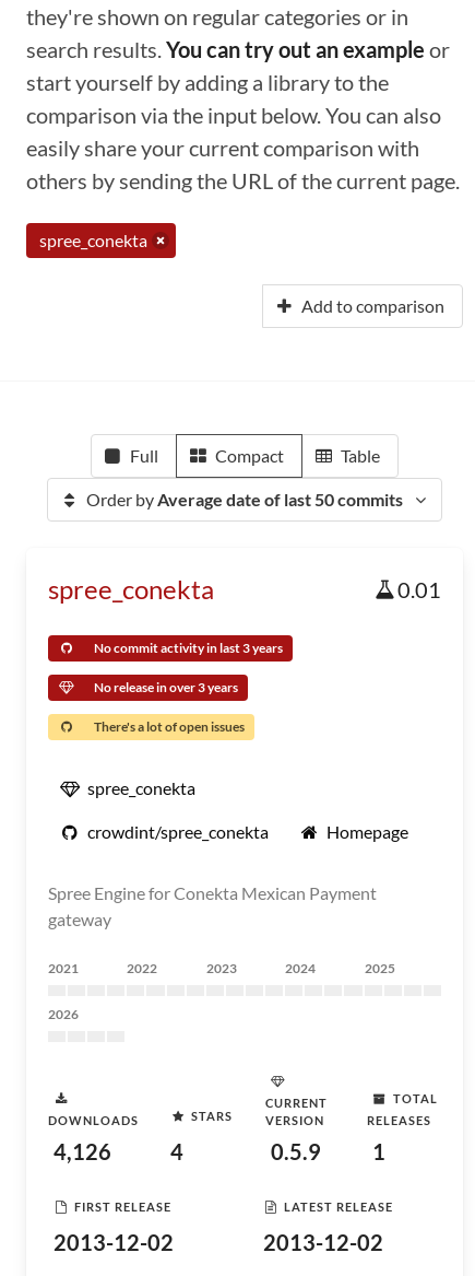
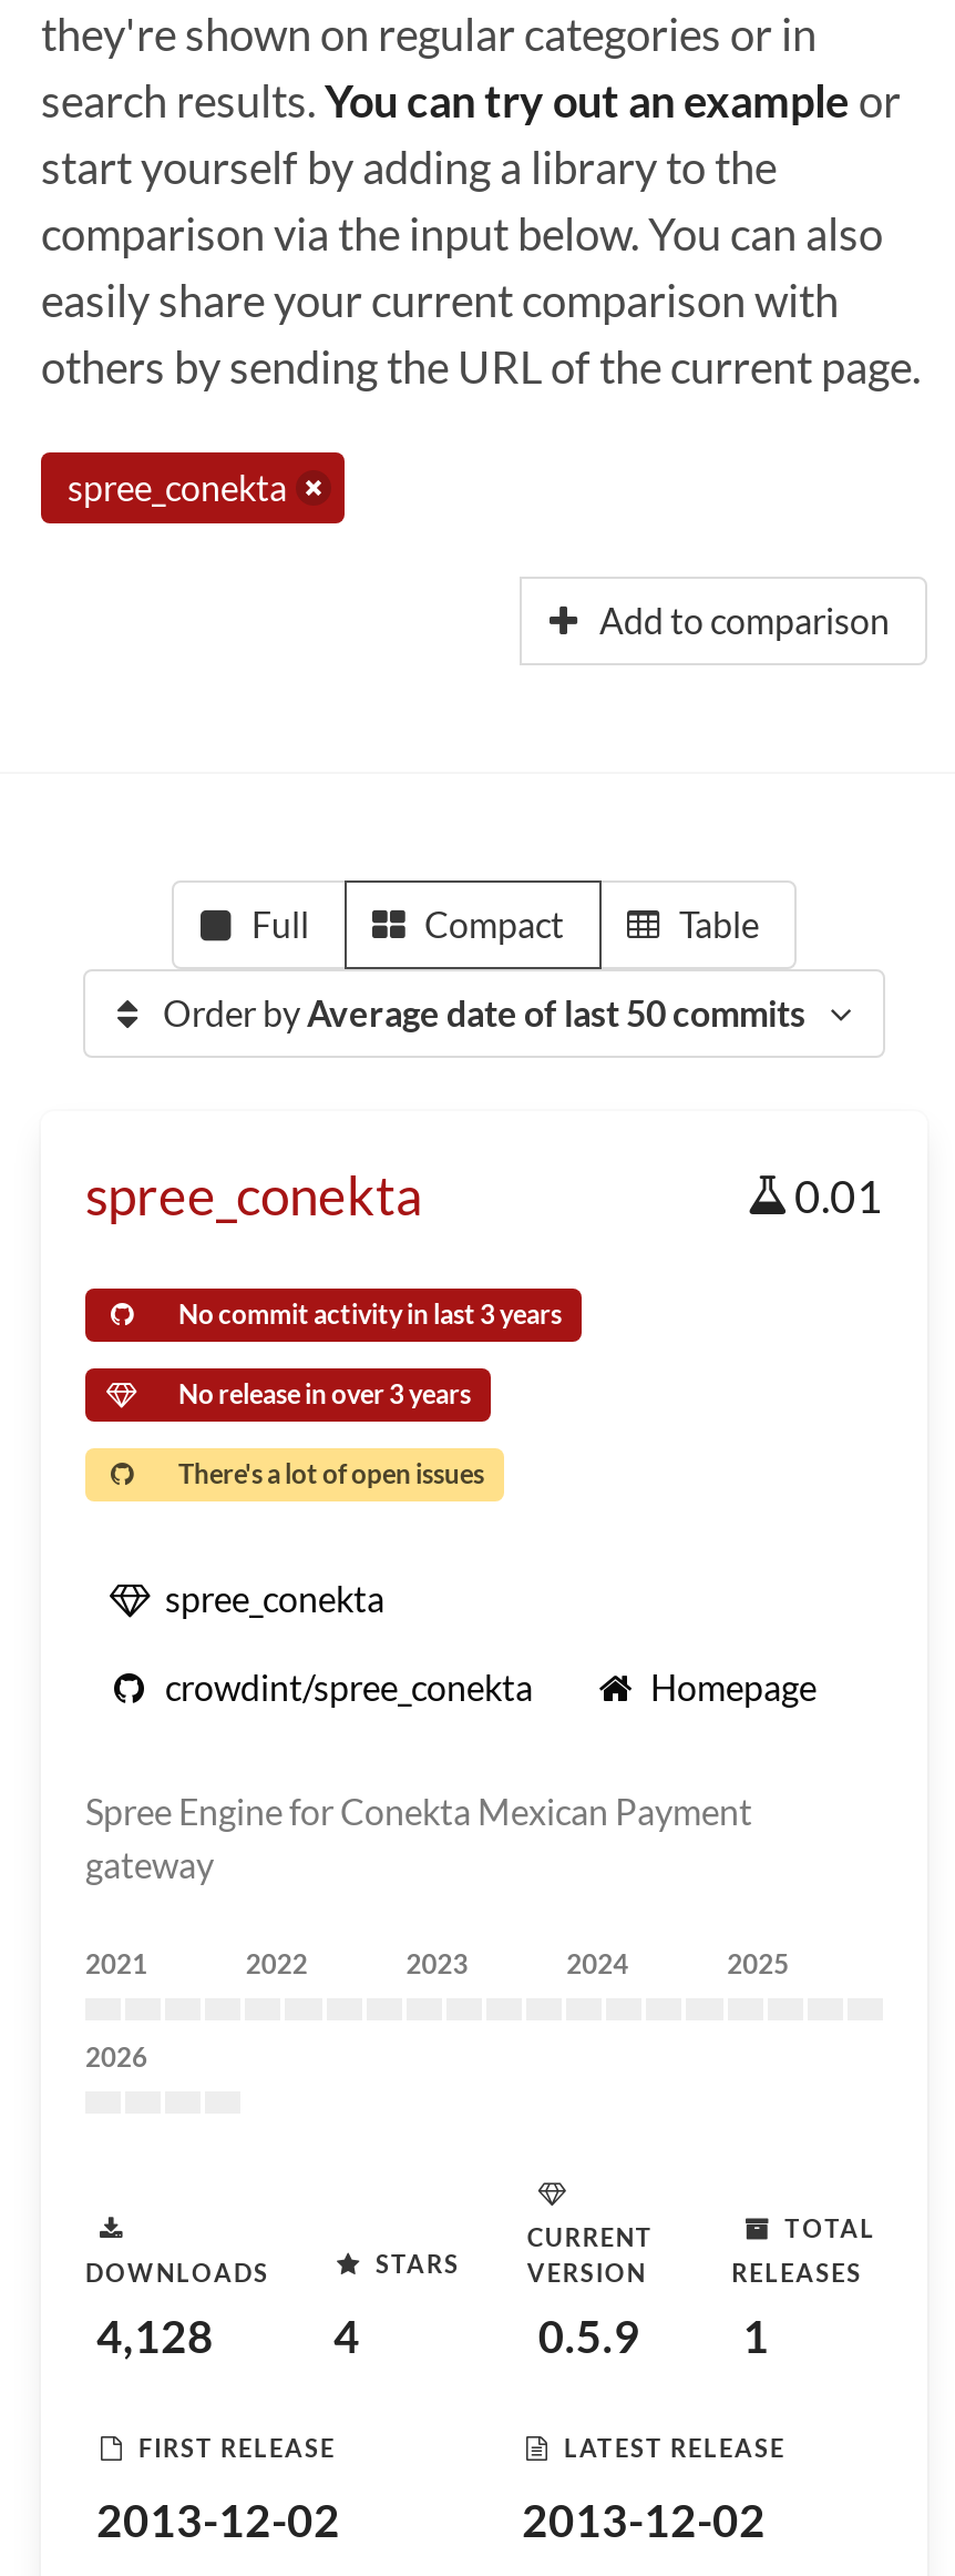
[54,1138,111,1164] 4,126 -> [96,2309,214,2362] 4,128

